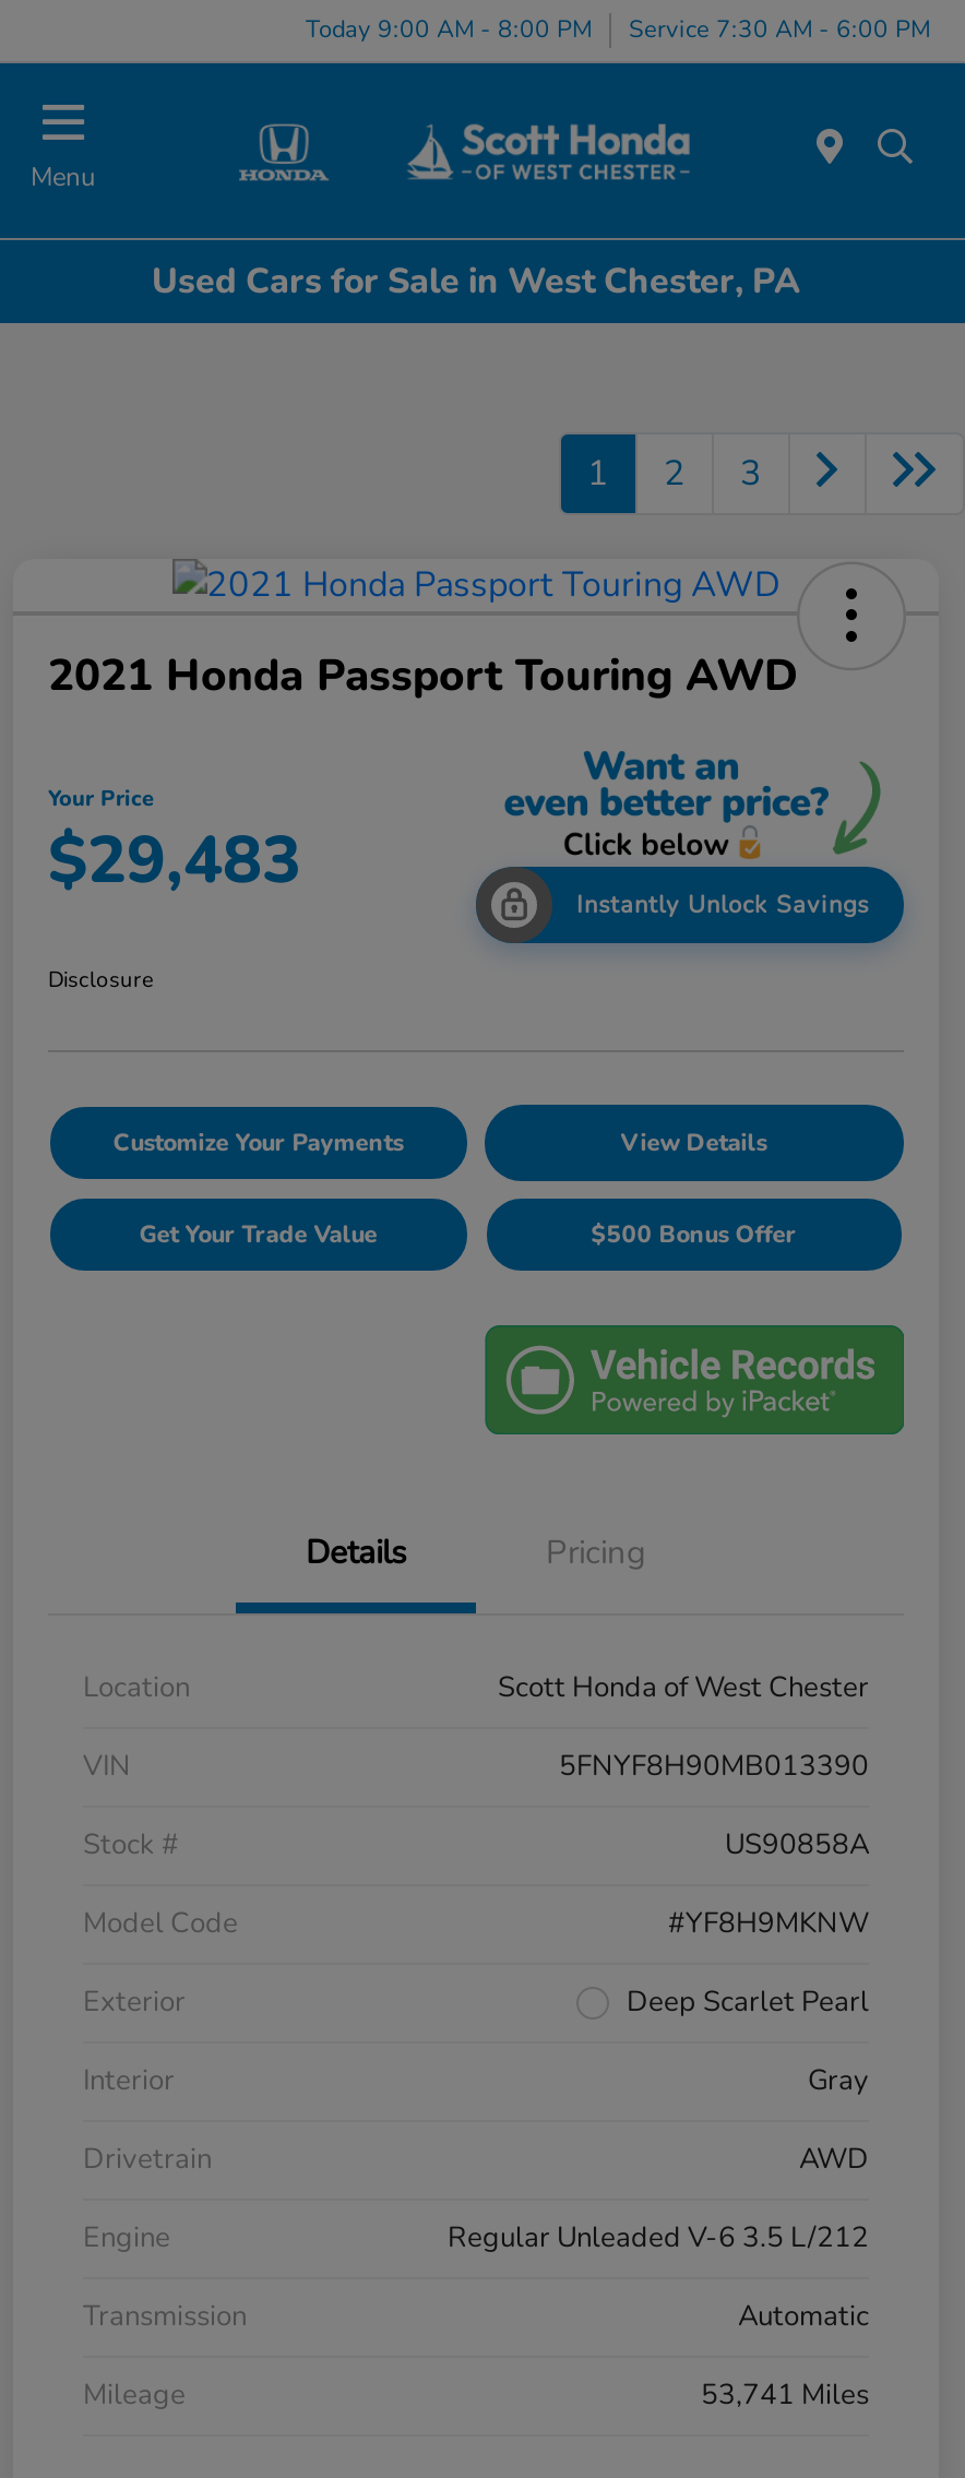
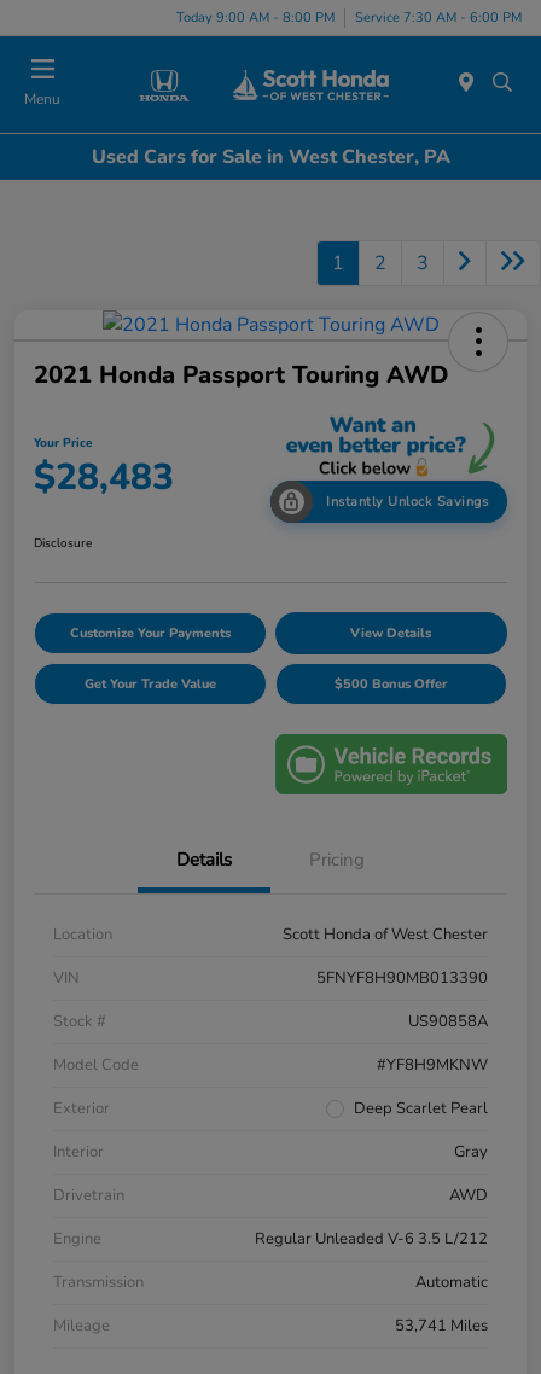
[48,817,301,906] $29,483 -> [34,453,174,502] $28,483

